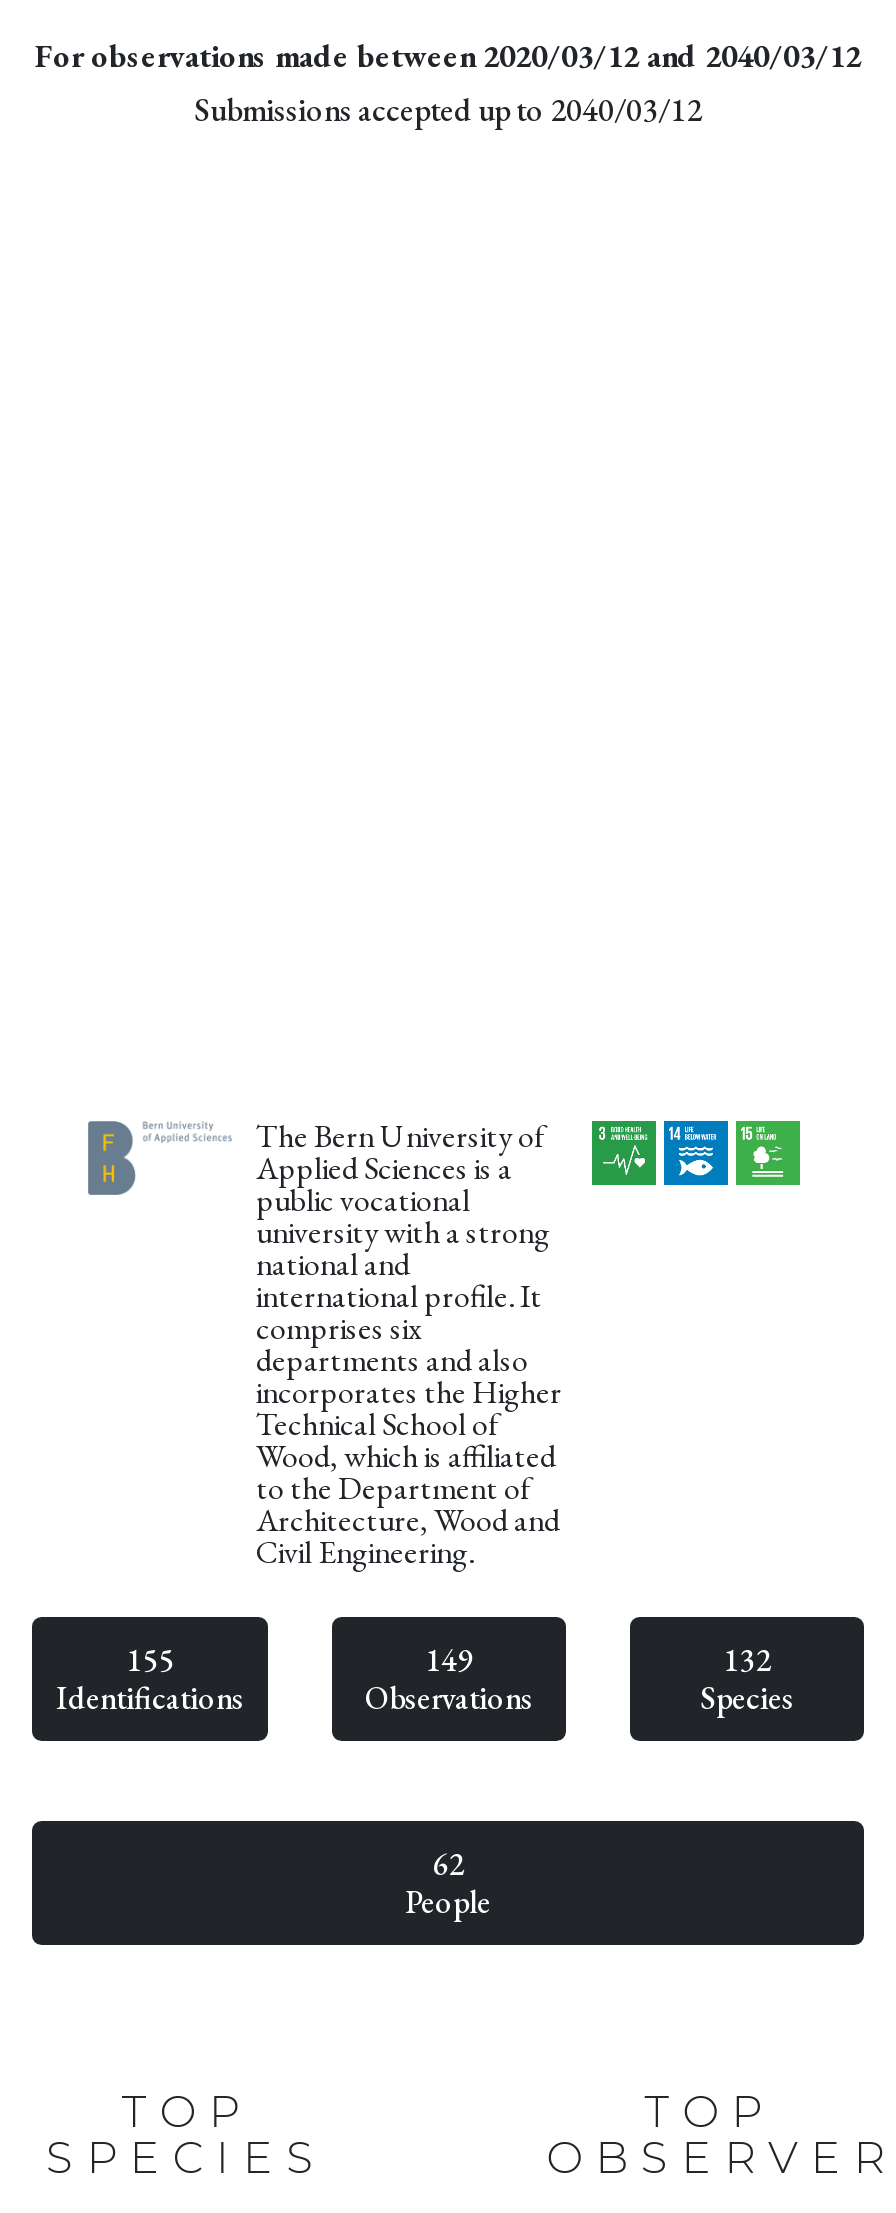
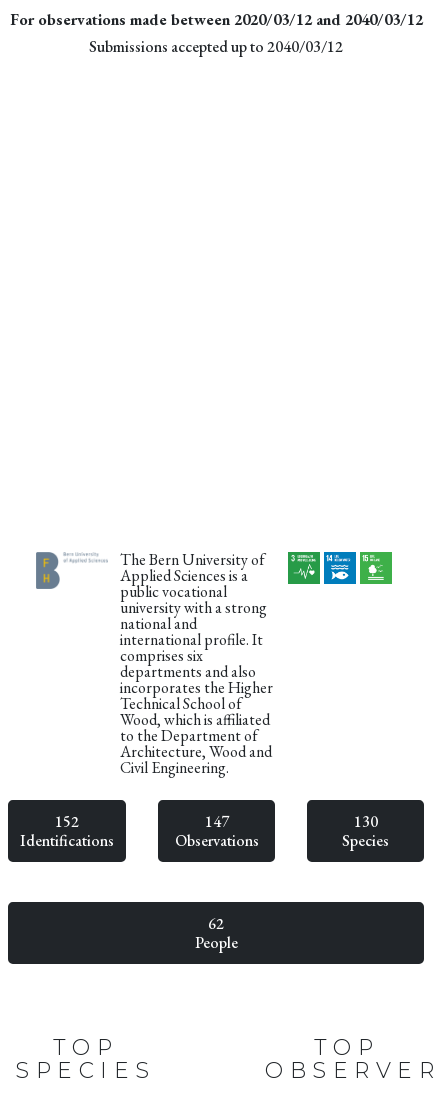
[126,1639,174,1681] 155 -> [55,811,79,832] 152
[425,1639,473,1681] 149 -> [204,811,228,832] 147
[723,1639,771,1681] 132 -> [353,811,377,832] 130

